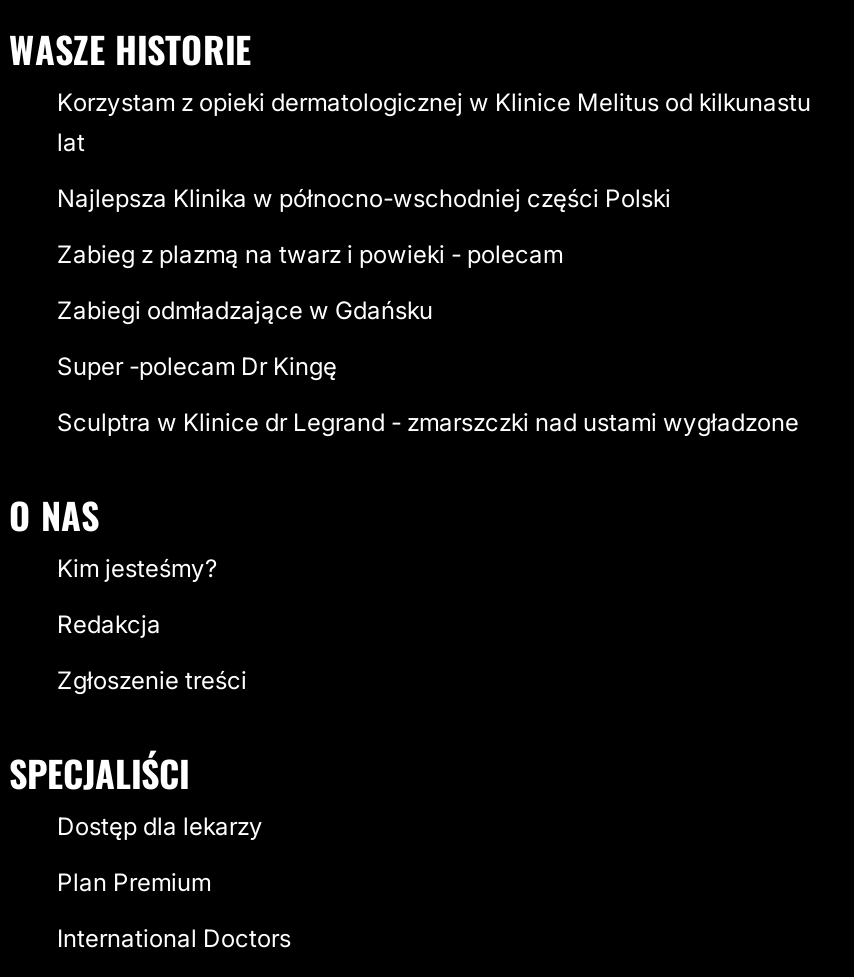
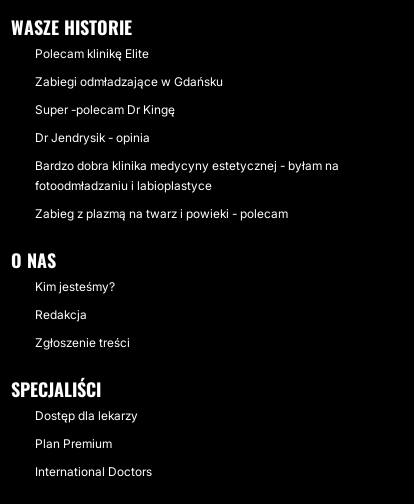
[57,87,811,213] Korzystam z opieki dermatologicznej w Klinice Melitus od kilkunastu | lat | Najlepsza Klinika w północno-wschodniej części Polski -> [35,46,149,61] Polecam klinikę Elite
moved [57,239,563,269] -> [35,206,288,221]: Zabieg z plazmą na twarz i powieki - polecam
moved [57,295,433,381] -> [35,74,223,117]: Zabiegi odmładzające w Gdańsku | Super -polecam Dr Kingę
[57,407,799,437] Sculptra w Klinice dr Legrand - zmarszczki nad ustami wygładzone -> [35,130,339,193] Dr Jendrysik - opinia | Bardzo dobra klinika medycyny estetycznej - byłam na | fotoodmładzaniu i labioplastyce

